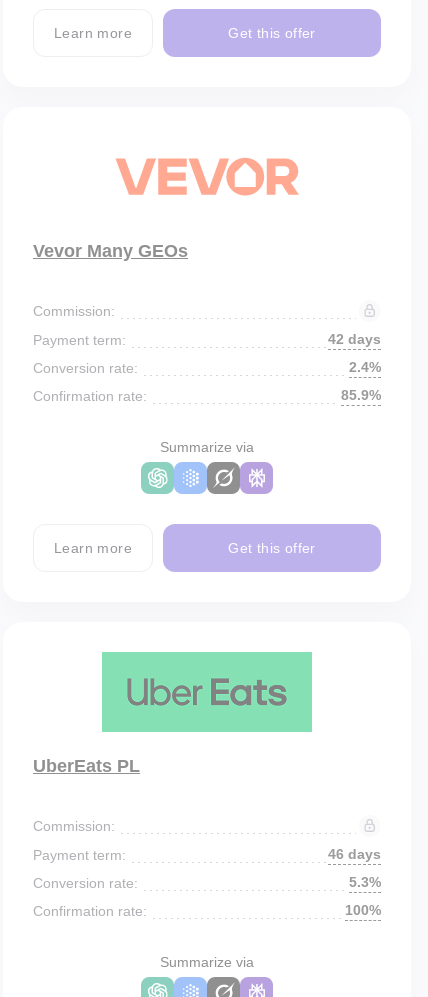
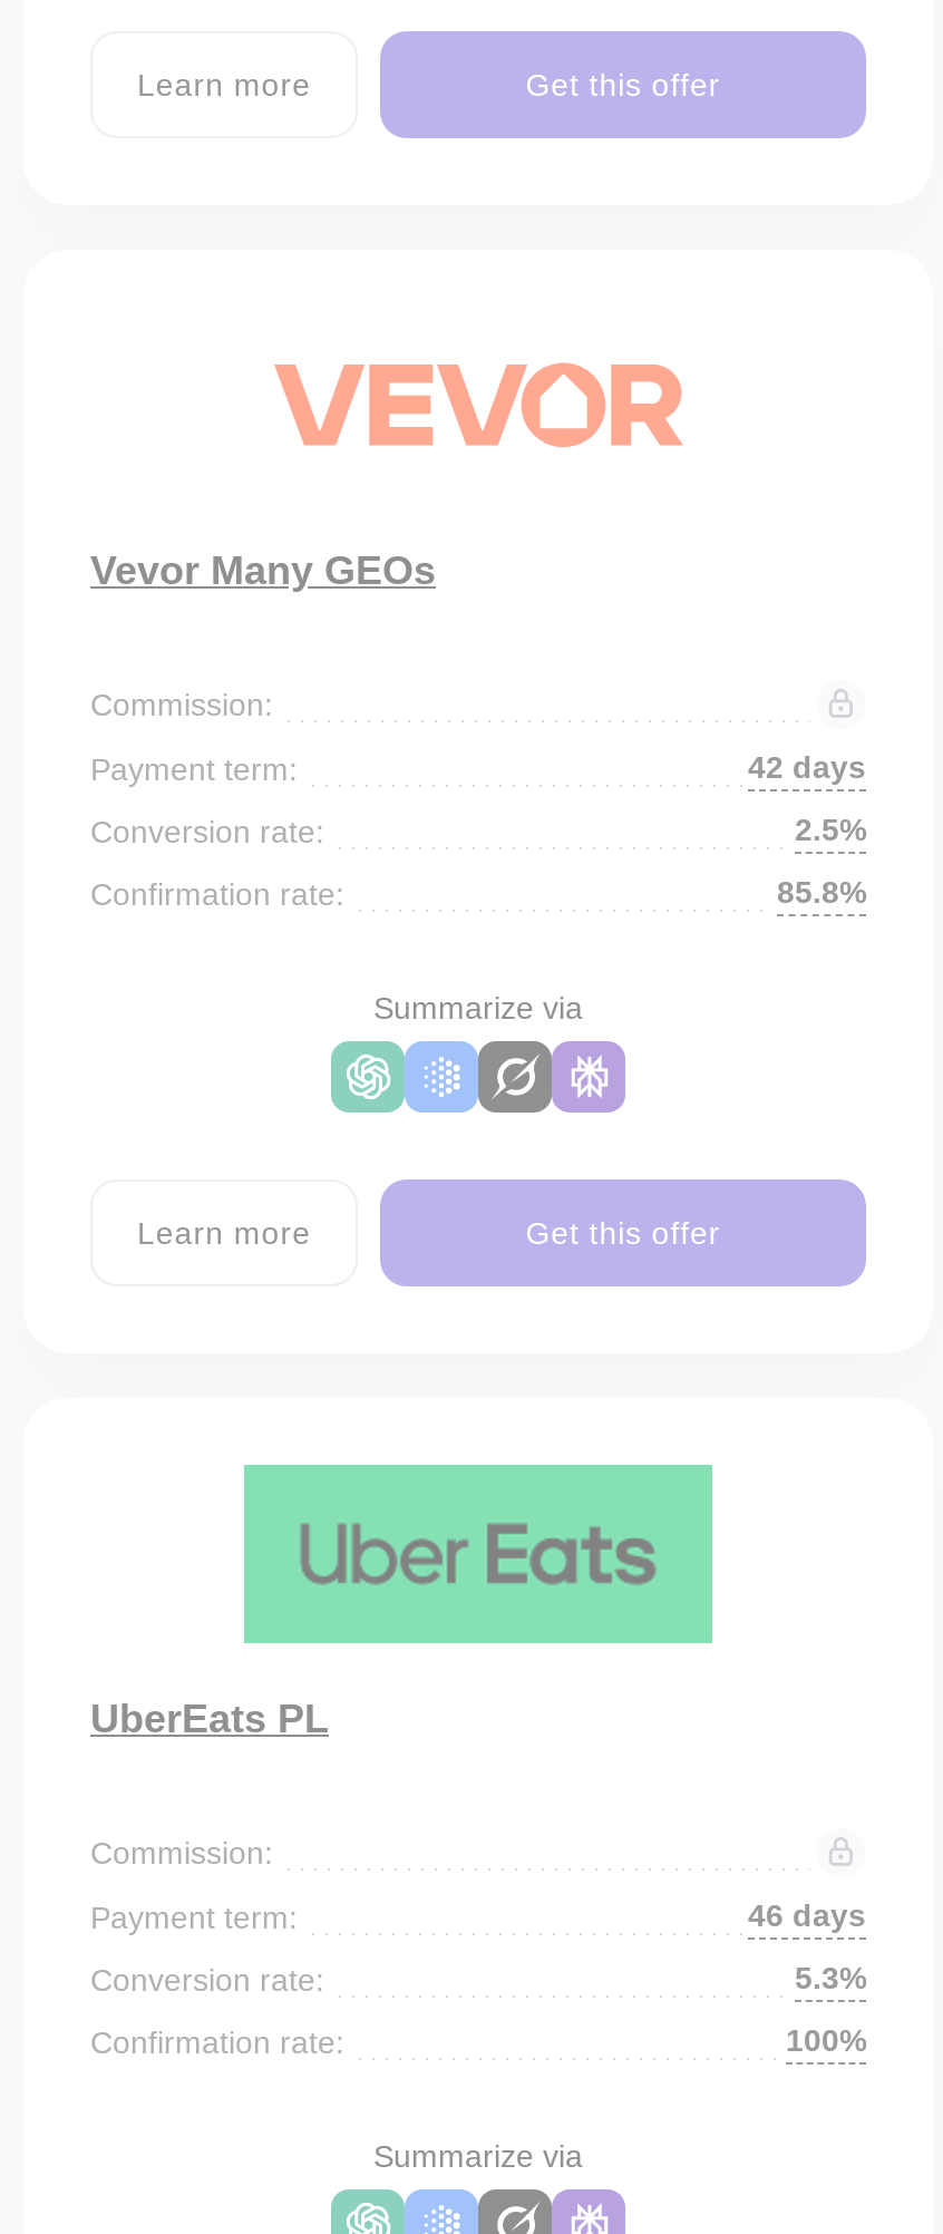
[349,359,381,375] 2.4% -> [795,812,866,847] 2.5%
[341,387,381,403] 85.9% -> [777,874,866,910] 85.8%

